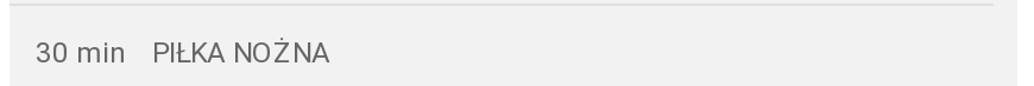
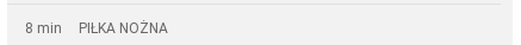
[36,37,330,70] 30 min PIŁKA NOŻNA -> [24,20,168,37] 8 min PIŁKA NOŻNA

